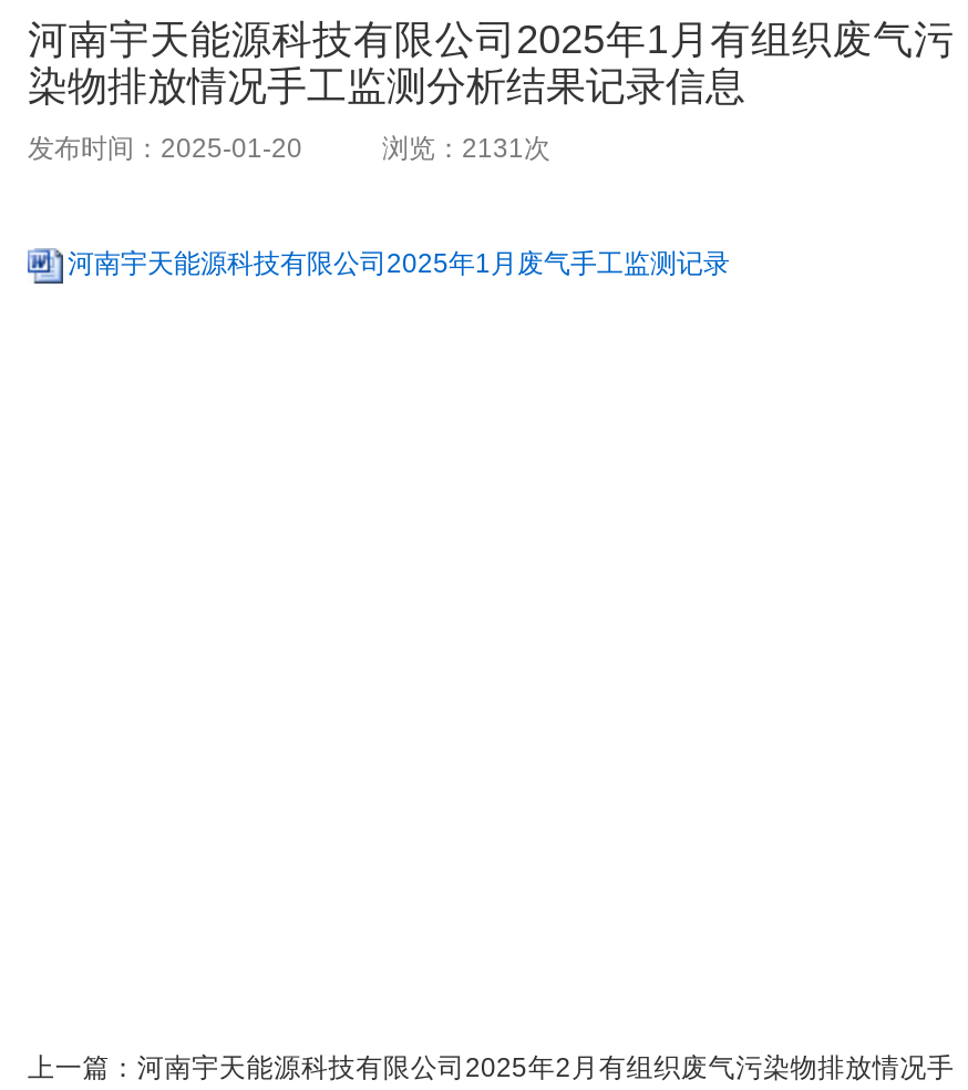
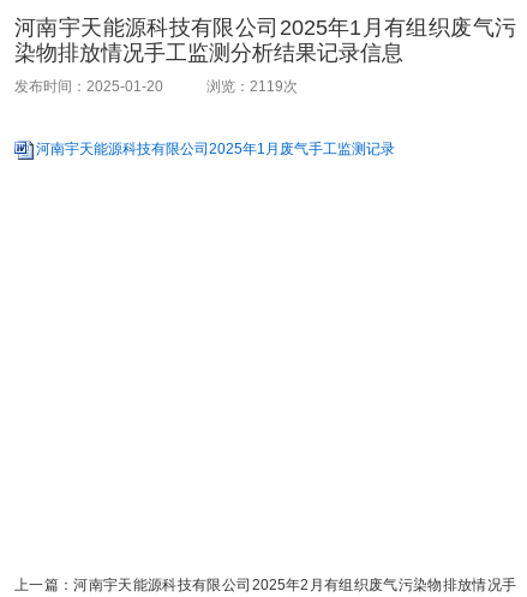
[28,133,550,164] 发布时间：2025-01-20 浏览：2131次 -> [14,78,298,95] 发布时间：2025-01-20 浏览：2119次

